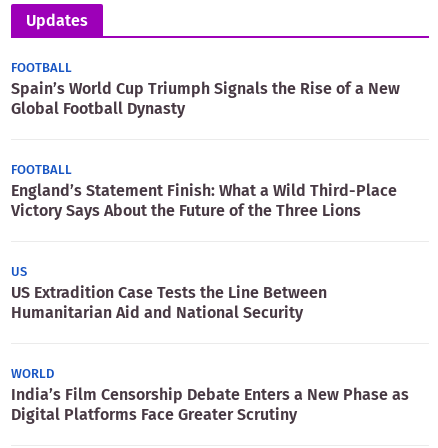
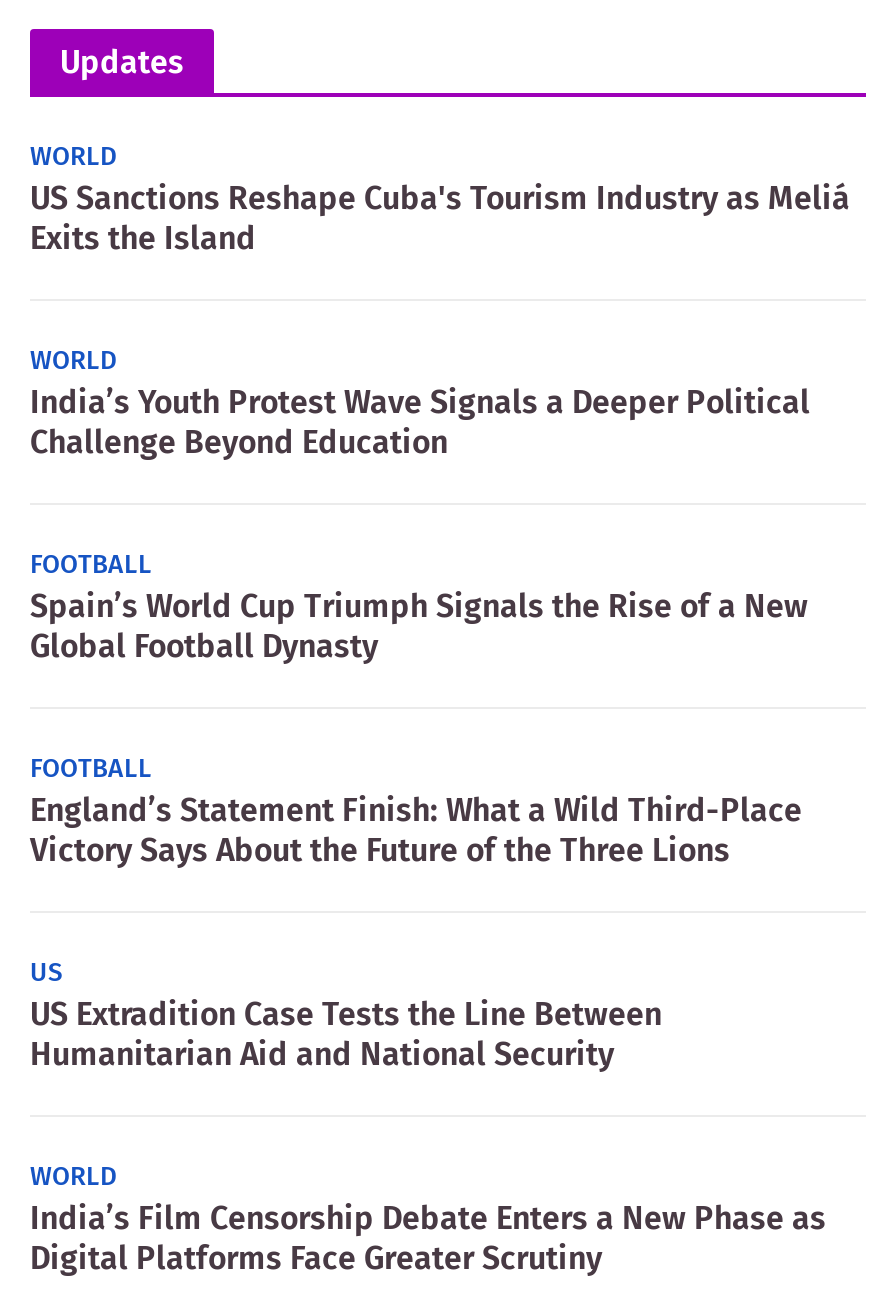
none -> [30,141,850,461] WORLD | US Sanctions Reshape Cuba's Tourism Industry as Meliá | Exits the Island | WORLD | India’s Youth Protest Wave Signals a Deeper Political | Challenge Beyond Education

